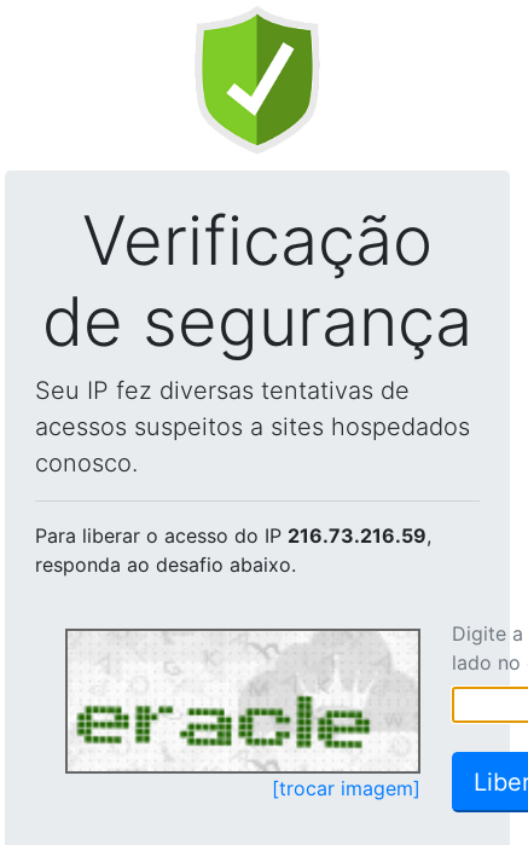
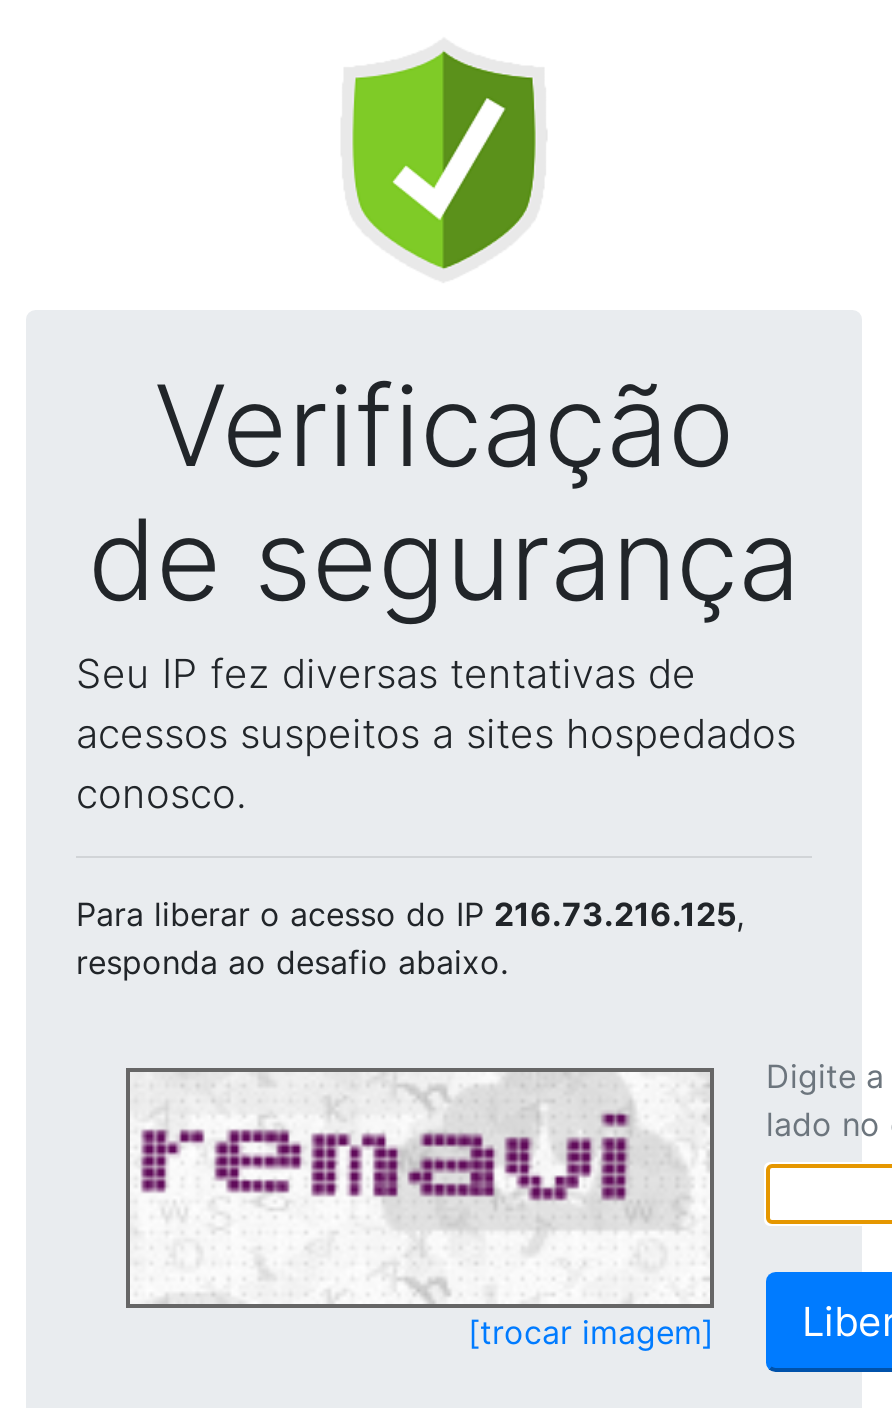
[35,523,431,548] Para liberar o acesso do IP 216.73.216.59, -> [76,894,744,934] Para liberar o acesso do IP 216.73.216.125,
[74,653,390,749] [image] -> [138,1112,664,1266] [image]

